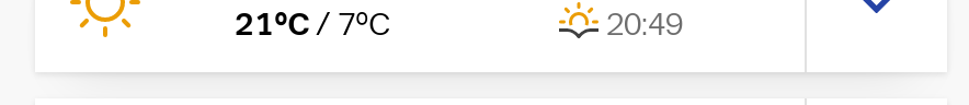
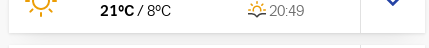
[235,7,390,42] 21°C / 7°C -> [100,3,171,19] 21°C / 8°C

